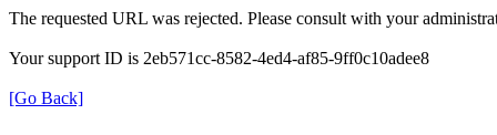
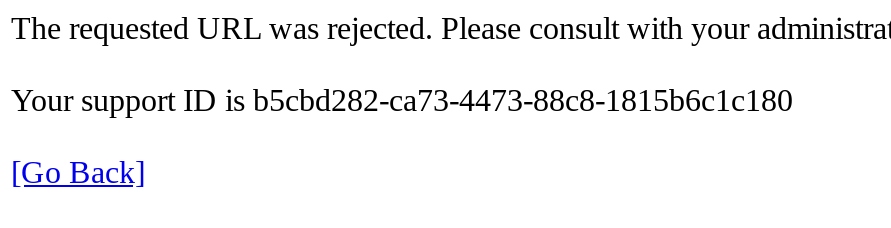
[9,49,429,67] Your support ID is 2eb571cc-8582-4ed4-af85-9ff0c10adee8 -> [11,83,793,117] Your support ID is b5cbd282-ca73-4473-88c8-1815b6c1c180

